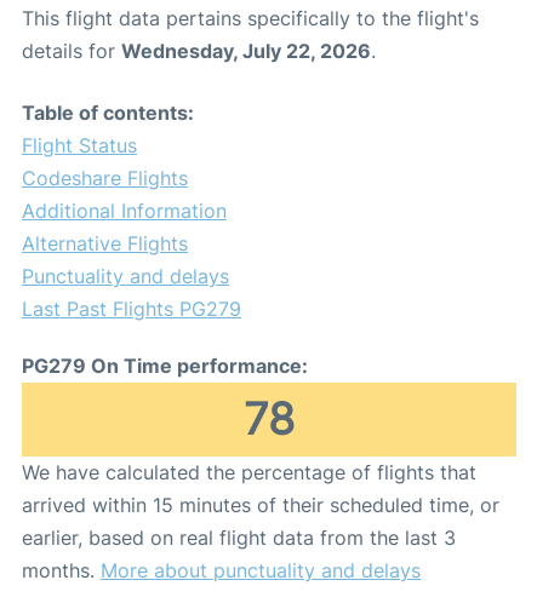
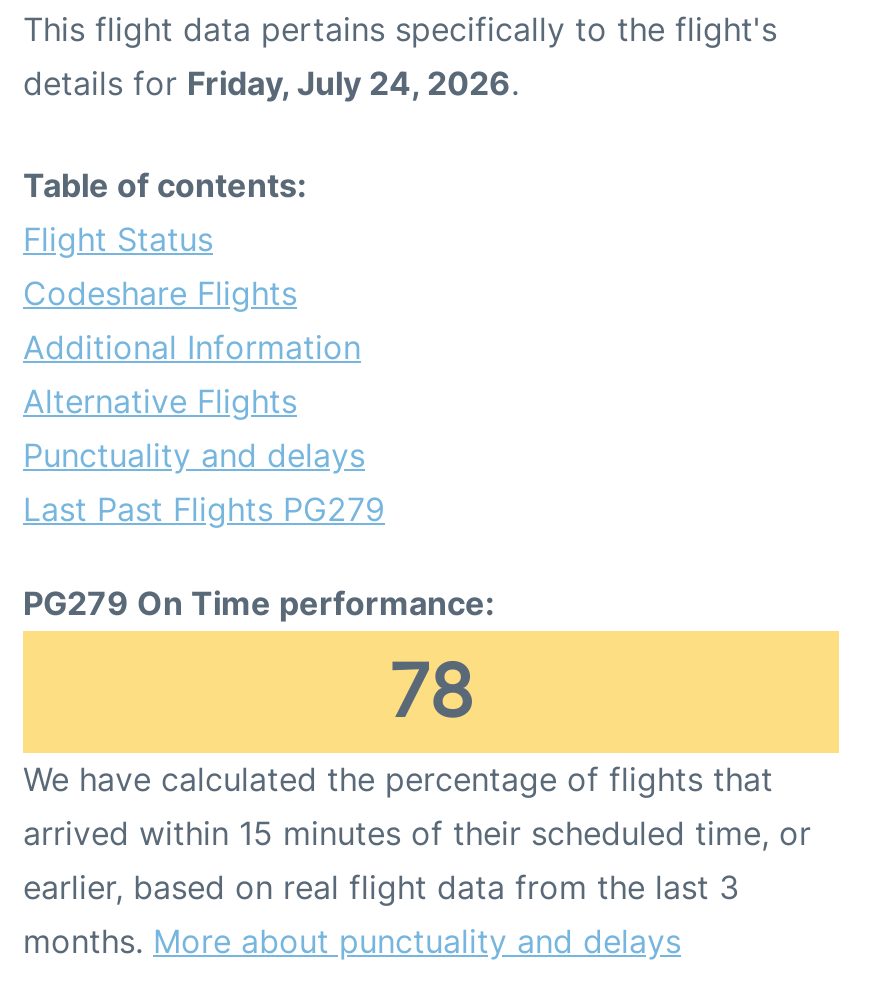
[22,39,376,63] details for Wednesday, July 22, 2026. -> [23,64,519,104] details for Friday, July 24, 2026.

